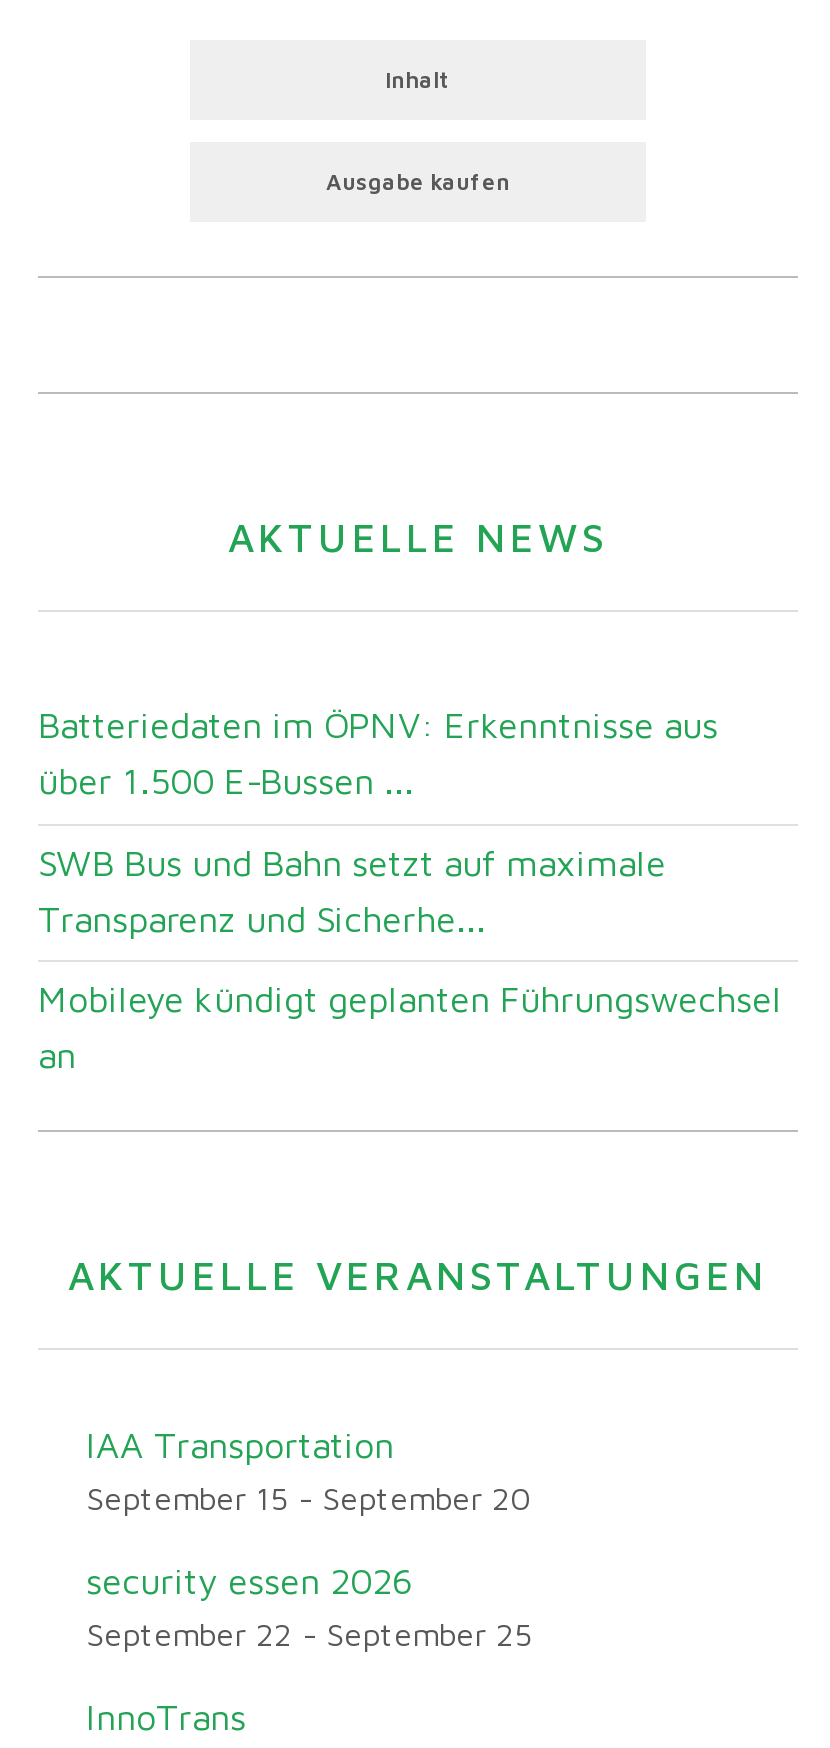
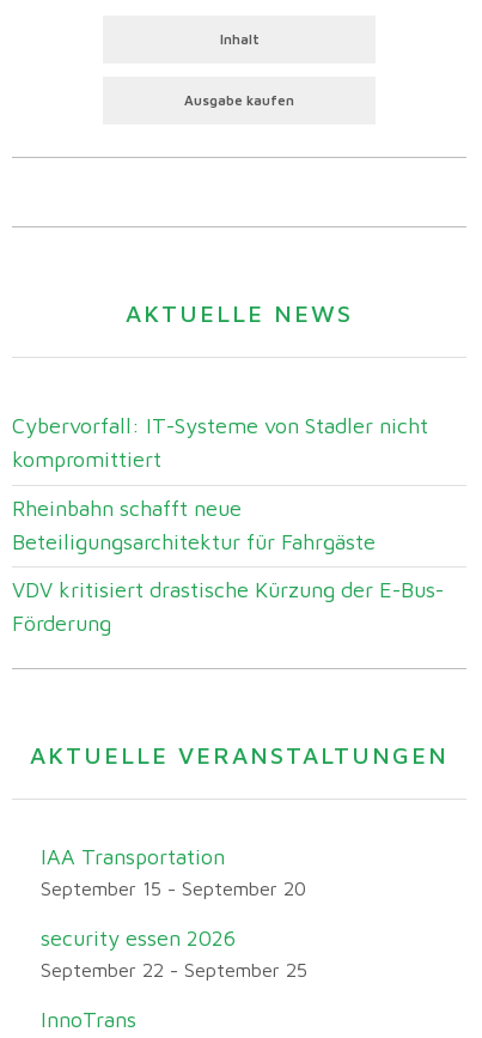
[38,704,718,802] Batteriedaten im ÖPNV: Erkenntnisse aus | über 1.500 E-Bussen ... -> [12,413,428,471] Cybervorfall: IT-Systeme von Stadler nicht | kompromittiert
[38,841,666,939] SWB Bus und Bahn setzt auf maximale | Transparenz und Sicherhe... -> [12,495,376,554] Rheinbahn schafft neue | Beteiligungsarchitektur für Fahrgäste
[38,979,782,1077] Mobileye kündigt geplanten Führungswechsel | an -> [12,577,444,636] VDV kritisiert drastische Kürzung der E-Bus- | Förderung

